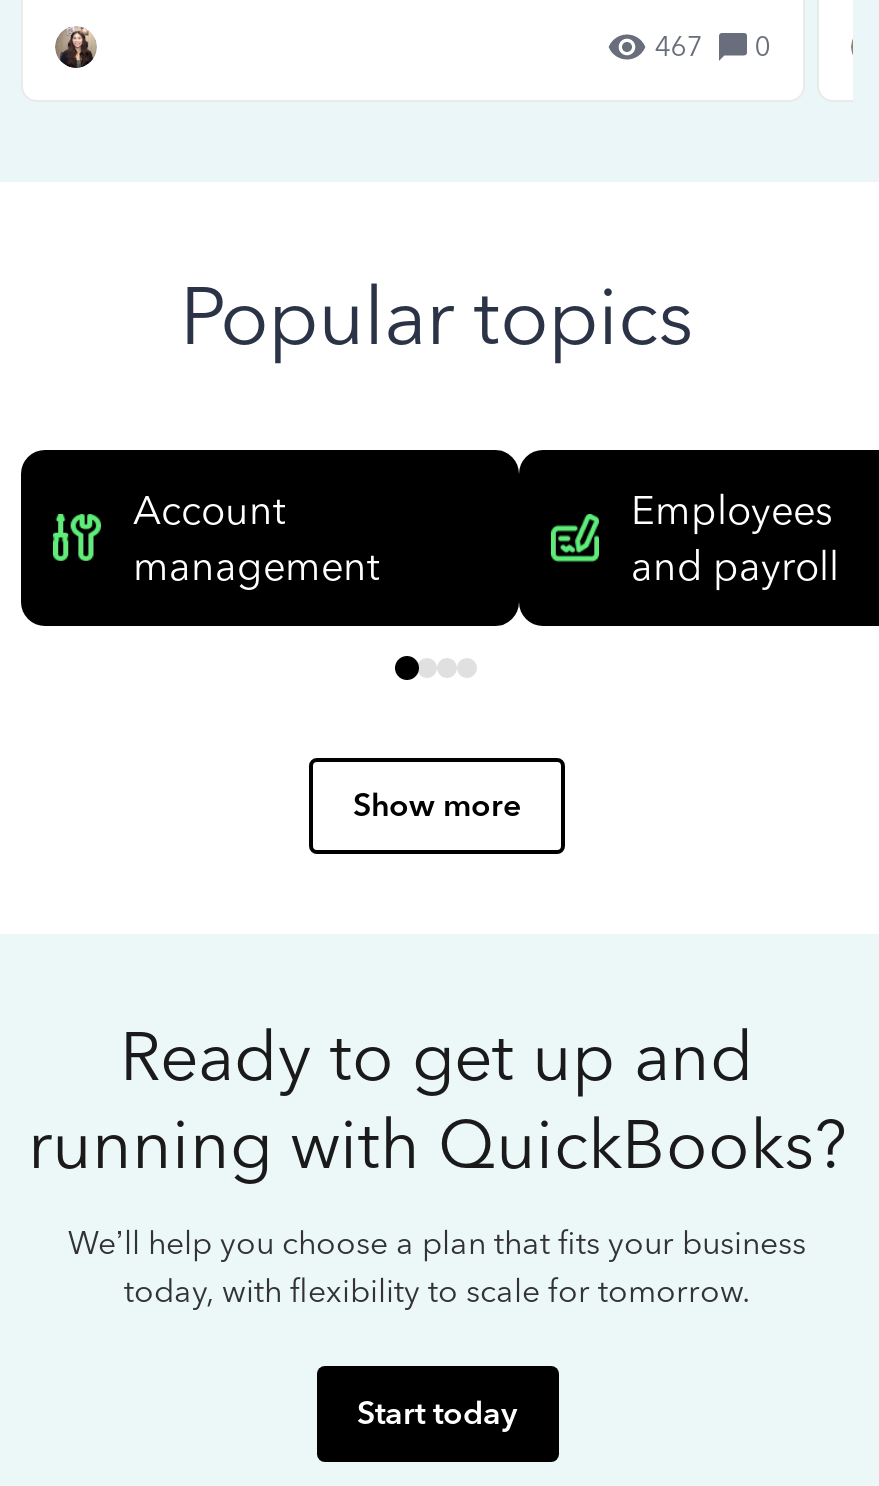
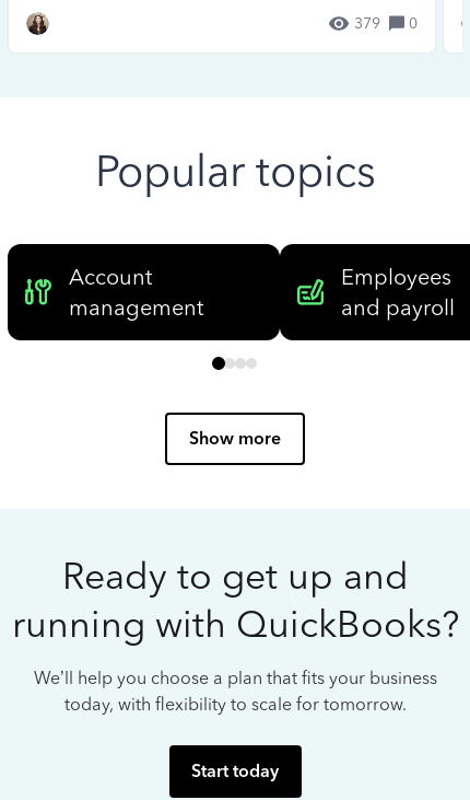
[655,29,771,63] 467 0 -> [354,14,417,32] 379 0

